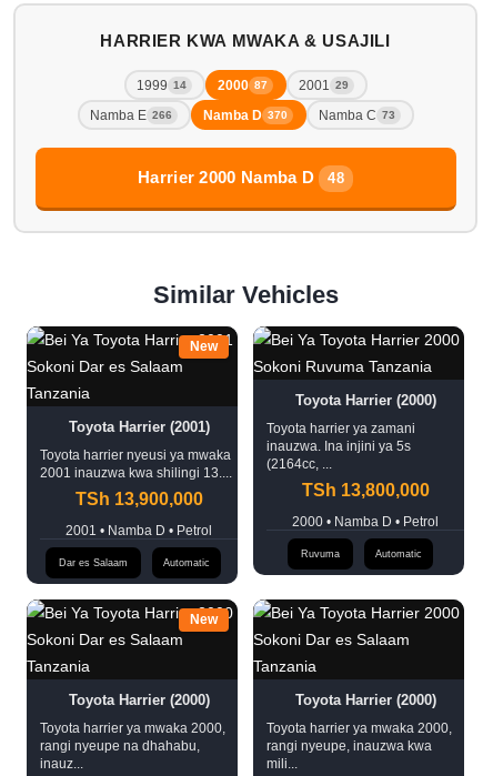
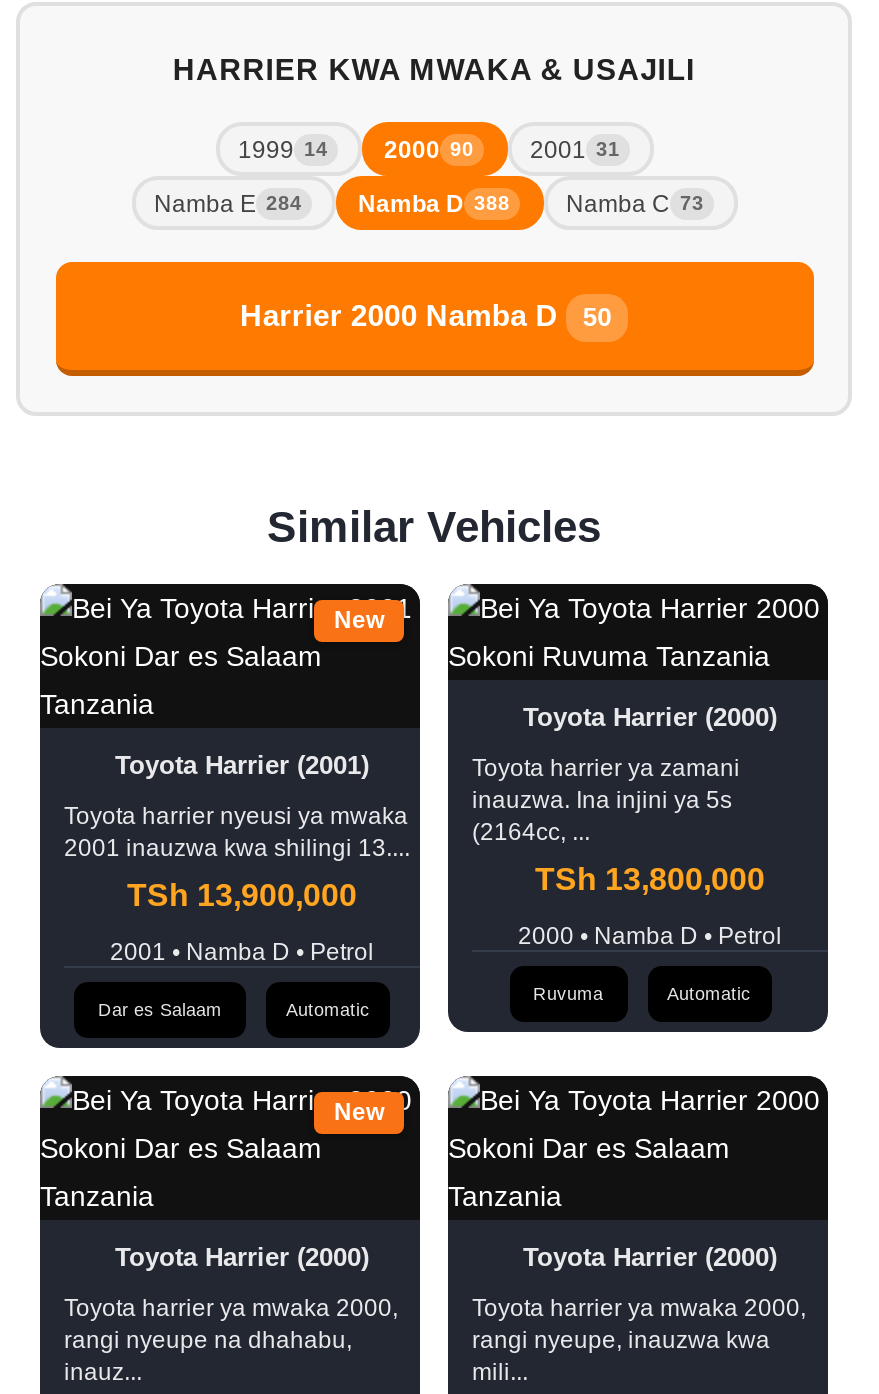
[218,78,268,93] 2000 87 -> [384,136,474,164] 2000 90
[299,78,349,93] 2001 29 -> [530,136,620,164] 2001 31
[90,108,172,123] Namba E 266 -> [154,190,302,218] Namba E 284
[203,108,288,123] Namba D 370 -> [358,190,510,218] Namba D 388
[138,168,344,187] Harrier 2000 Namba D 48 -> [240,299,612,333] Harrier 2000 Namba D 50

